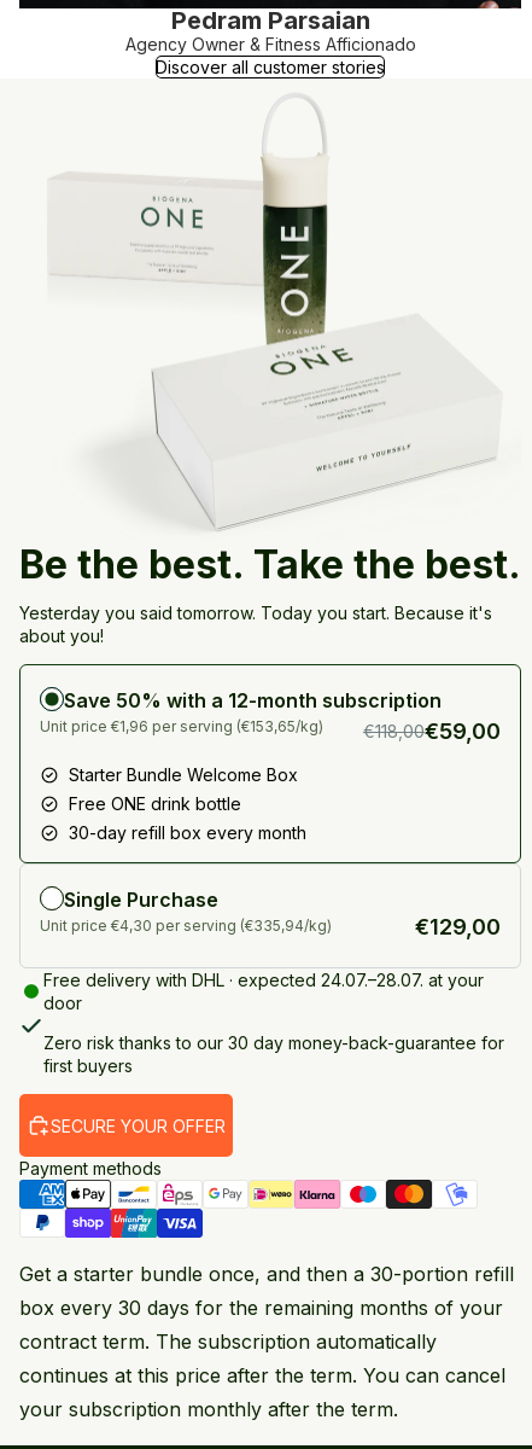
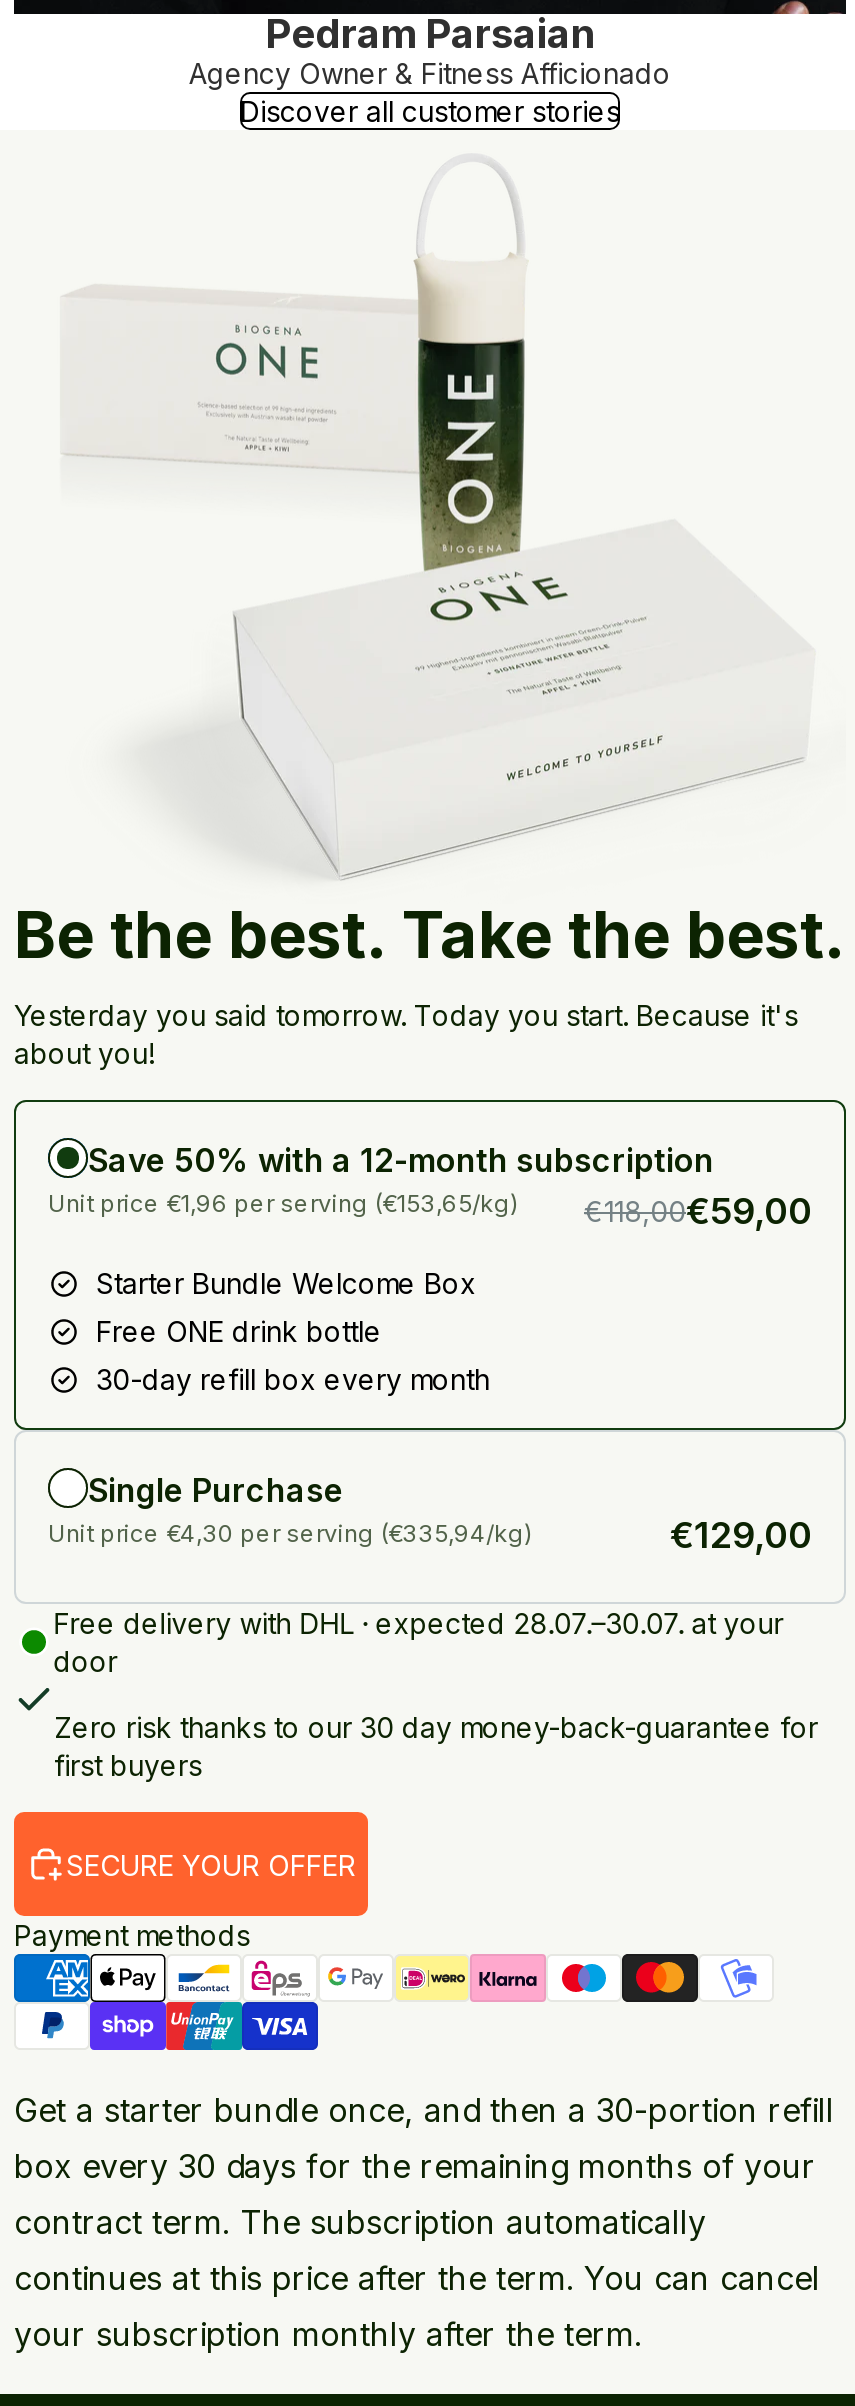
[43,970,484,991] Free delivery with DHL · expected 24.07.–28.07. at your -> [54,1607,784,1641] Free delivery with DHL · expected 28.07.–30.07. at your

